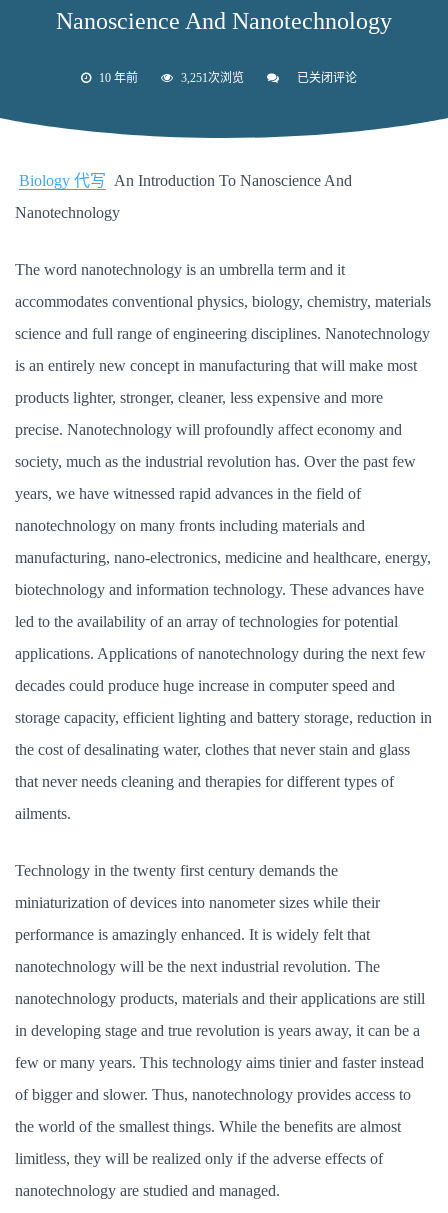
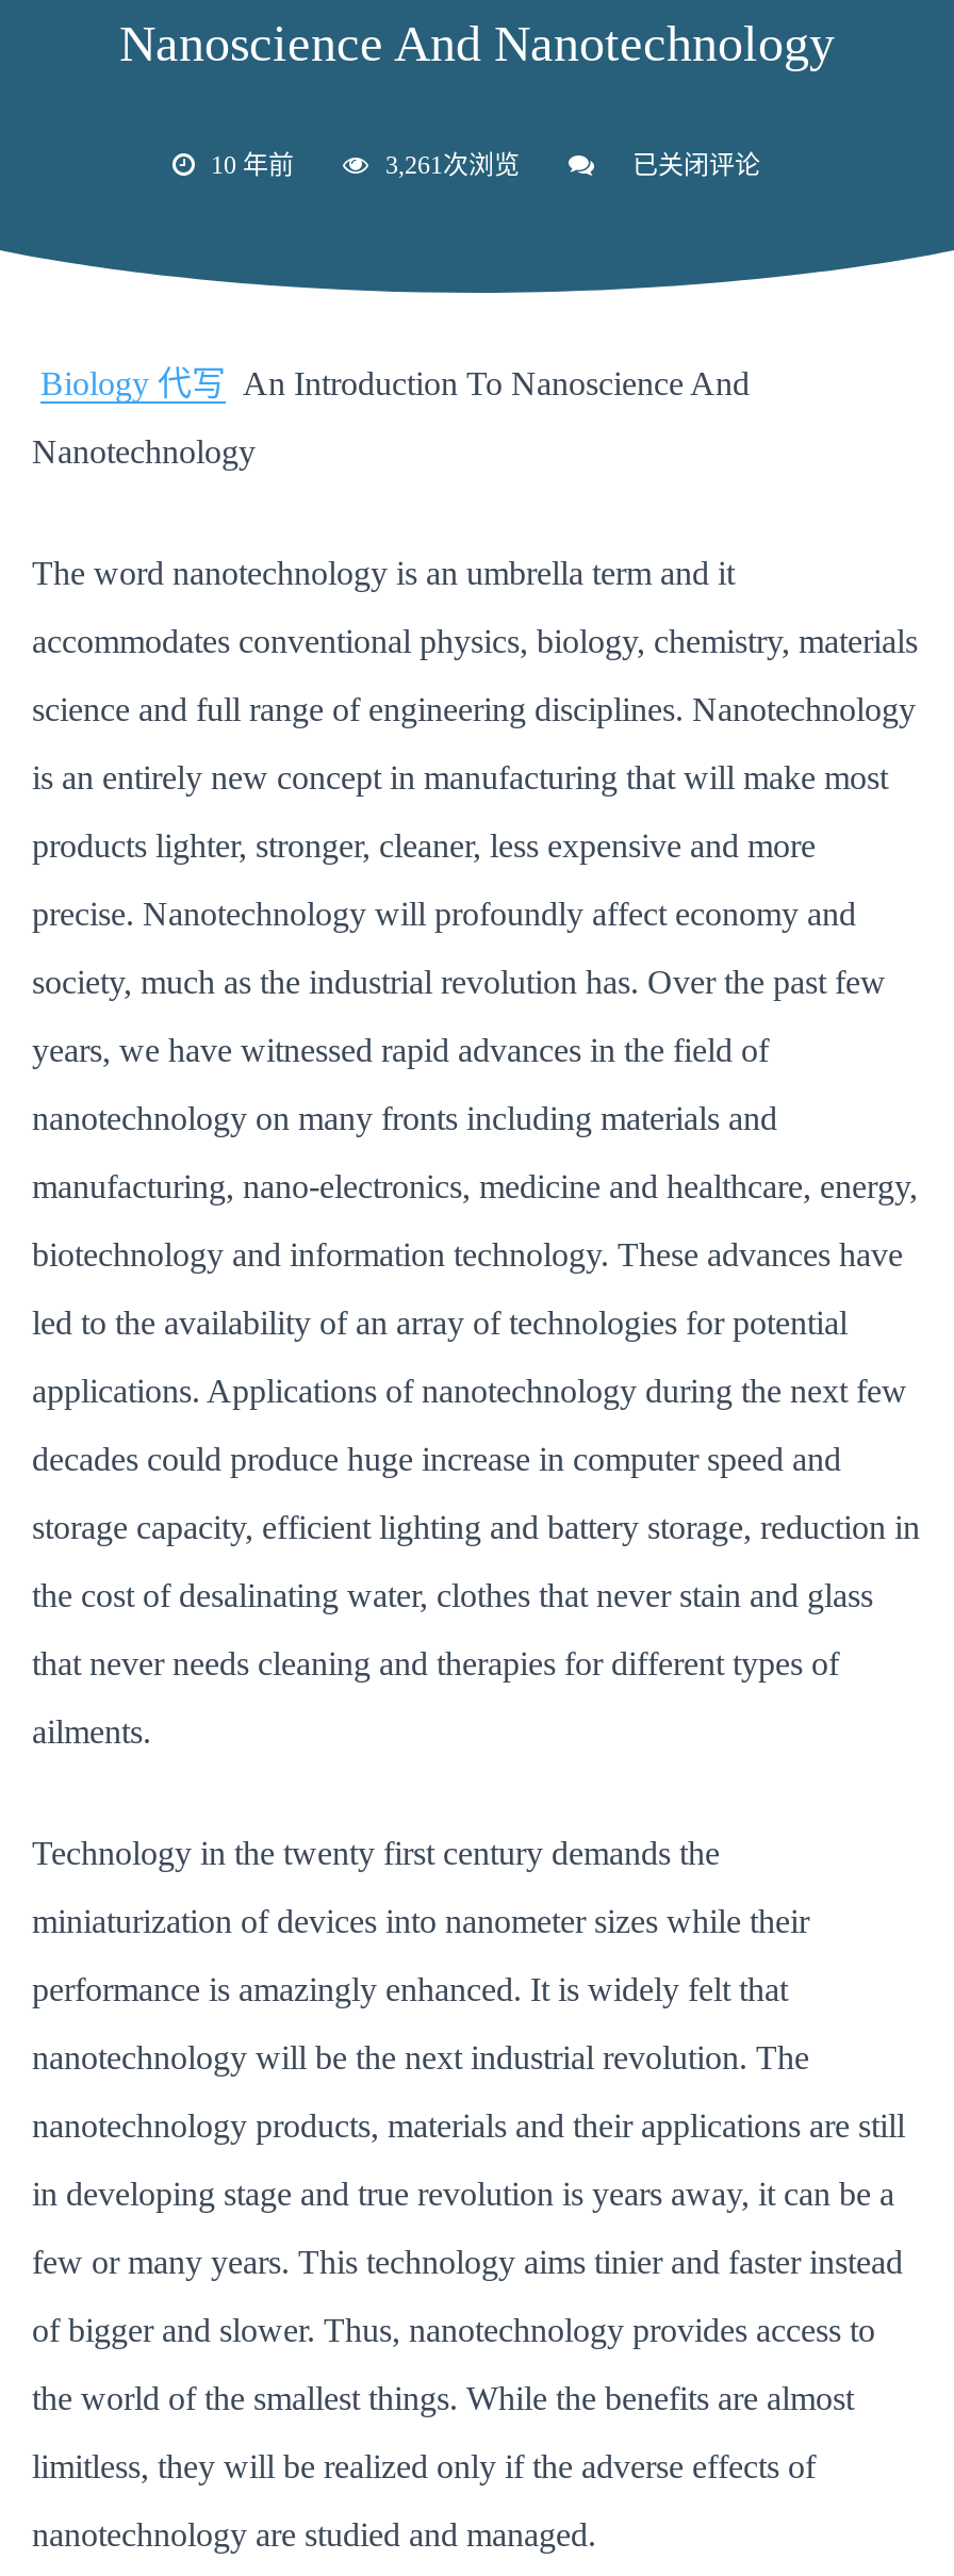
[181,71,244,85] 3,251次浏览 -> [385,150,520,180] 3,261次浏览

